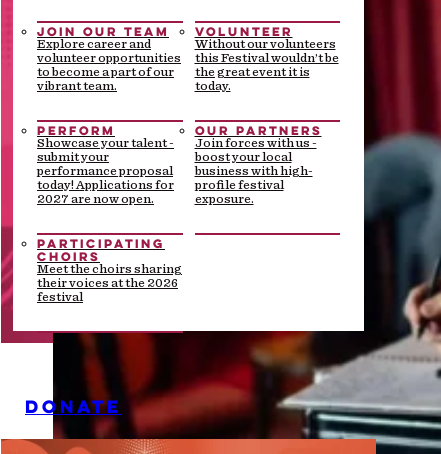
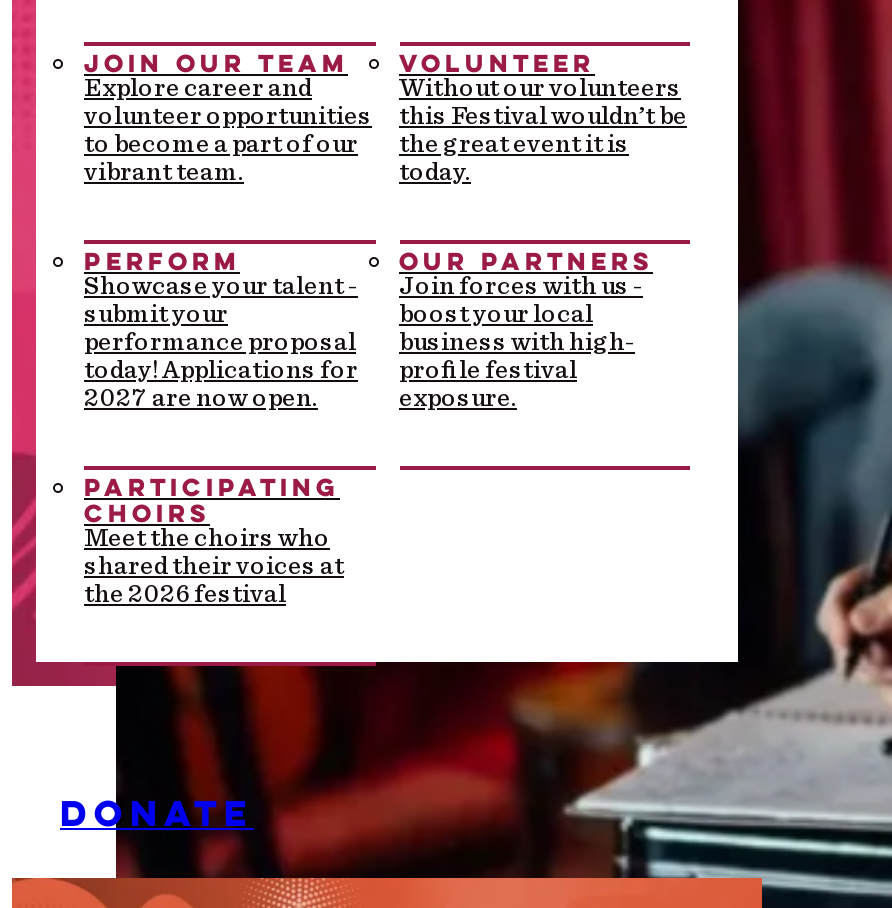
[37,263,182,304] Meet the choirs sharing | their voices at the 2026 | festival -> [84,526,344,608] Meet the choirs who | shared their voices at | the 2026 festival

